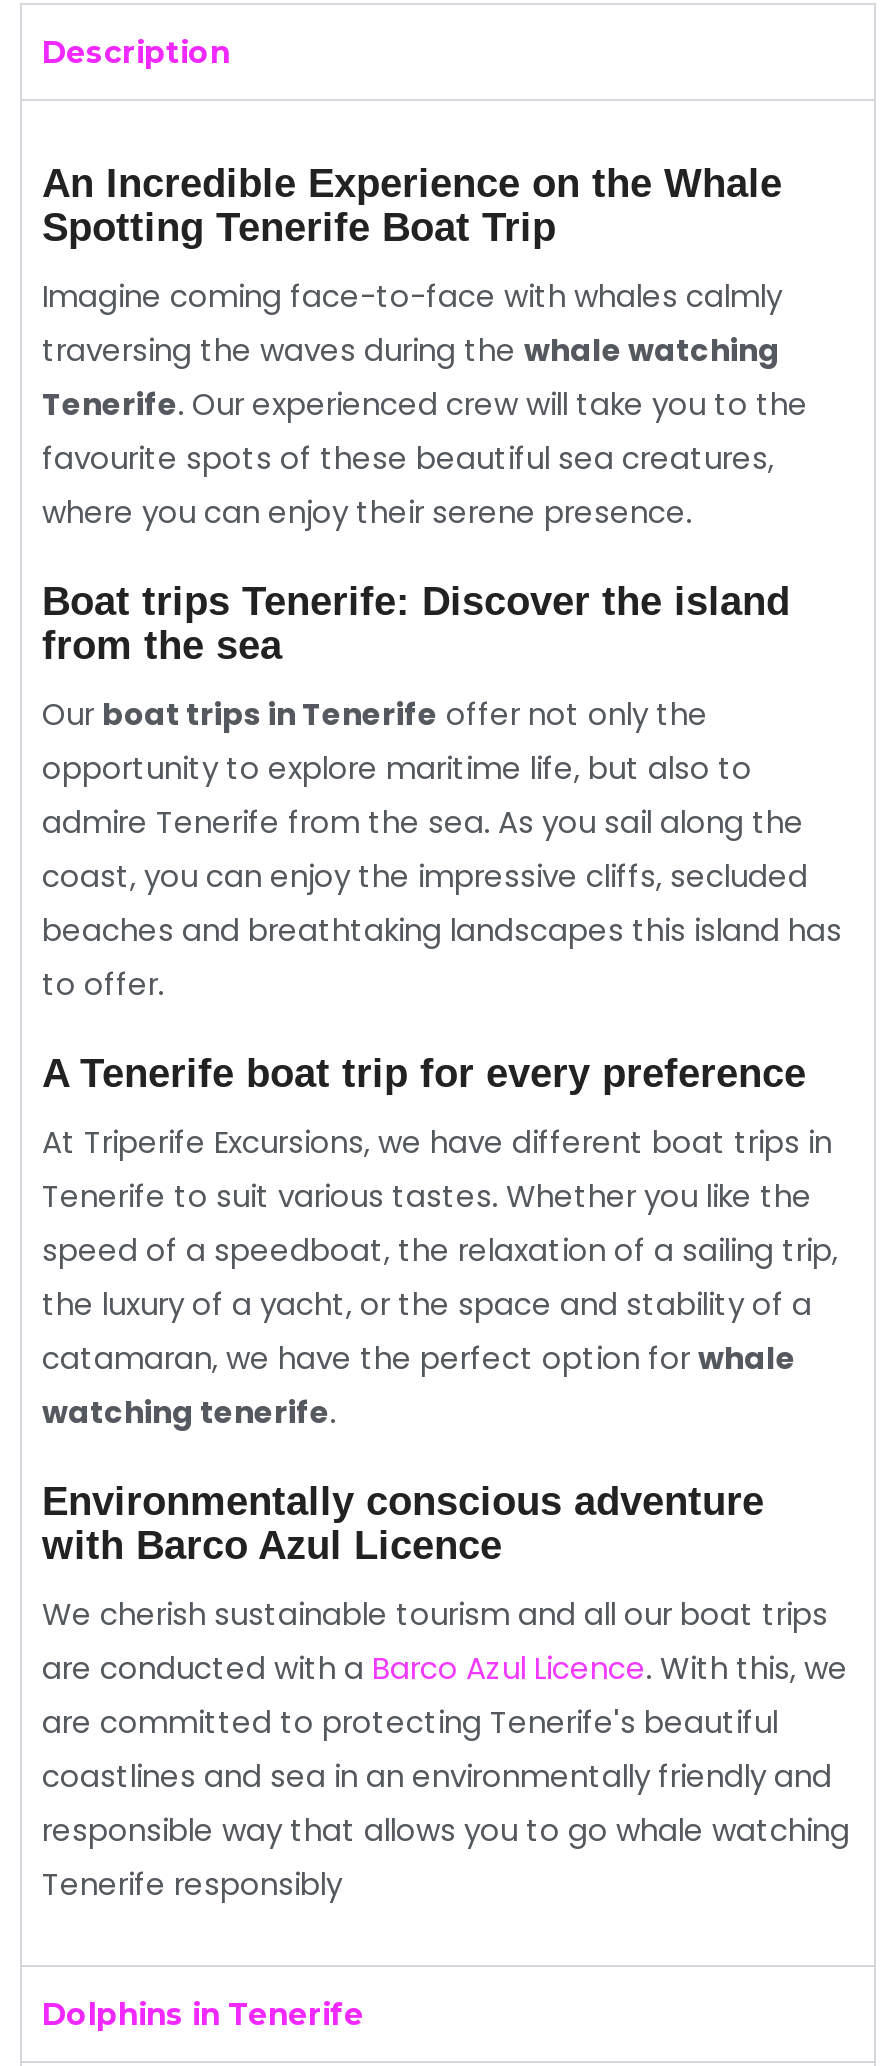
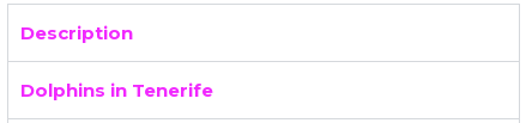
[42,161,850,1905] An Incredible Experience on the Whale | Spotting Tenerife Boat Trip | Imagine coming face-to-face with whales calmly | traversing the waves during the whale watching | Tenerife. Our experienced crew will take you to the | favourite spots of these beautiful sea creatures, | where you can enjoy their serene presence. | Boat trips Tenerife: Discover the island | from the sea | Our boat trips in Tenerife offer not only the | opportunity to explore maritime life, but also to | admire Tenerife from the sea. As you sail along the | coast, you can enjoy the impressive cliffs, secluded | beaches and breathtaking landscapes this island has | to offer. | A Tenerife boat trip for every preference | At Triperife Excursions, we have different boat trips in | Tenerife to suit various tastes. Whether you like the | speed of a speedboat, the relaxation of a sailing trip, | the luxury of a yacht, or the space and stability of a | catamaran, we have the perfect option for whale | watching tenerife. | Environmentally conscious adventure | with Barco Azul Licence | We cherish sustainable tourism and all our boat trips | are conducted with a Barco Azul Licence. With this, we | are committed to protecting Tenerife's beautiful | coastlines and sea in an environmentally friendly and | responsible way that allows you to go whale watching | Tenerife responsibly -> none

